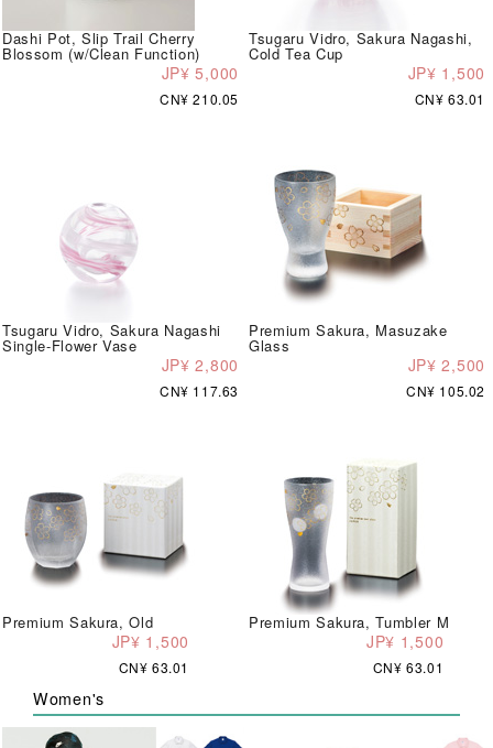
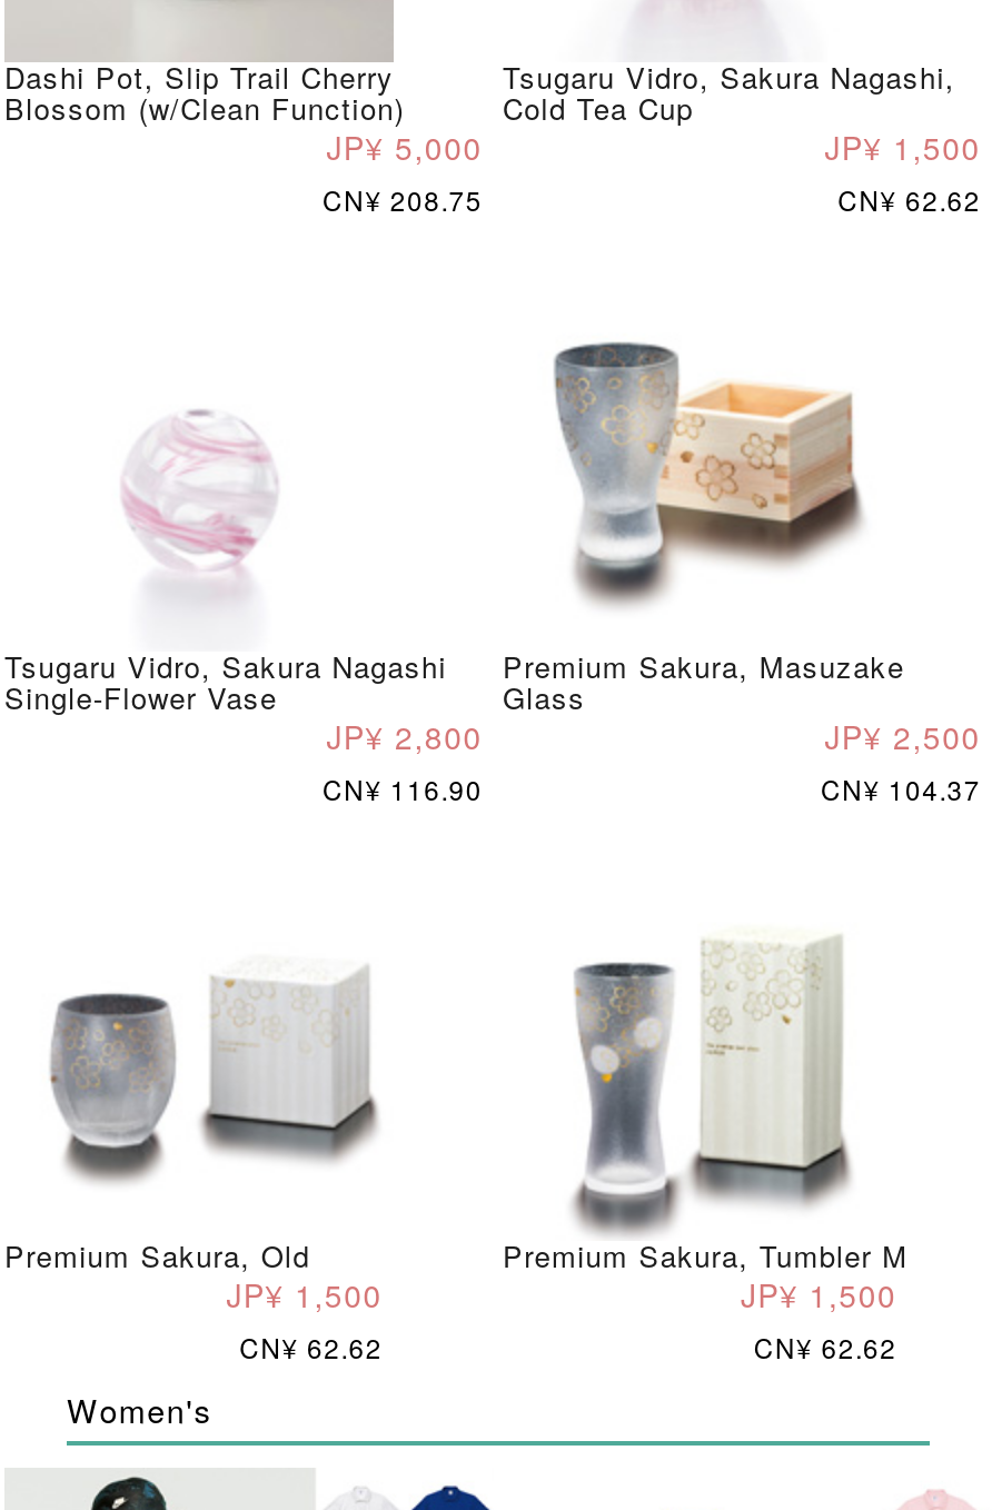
[160,89,239,107] CN¥ 210.05 -> [323,179,483,217] CN¥ 208.75
[414,89,485,107] CN¥ 63.01 -> [838,179,981,217] CN¥ 62.62
[160,381,239,399] CN¥ 117.63 -> [323,768,483,806] CN¥ 116.90
[406,381,485,399] CN¥ 105.02 -> [821,768,981,806] CN¥ 104.37
[118,657,189,676] CN¥ 63.01 -> [239,1327,383,1364] CN¥ 62.62
[373,657,444,676] CN¥ 63.01 -> [754,1327,897,1364] CN¥ 62.62

